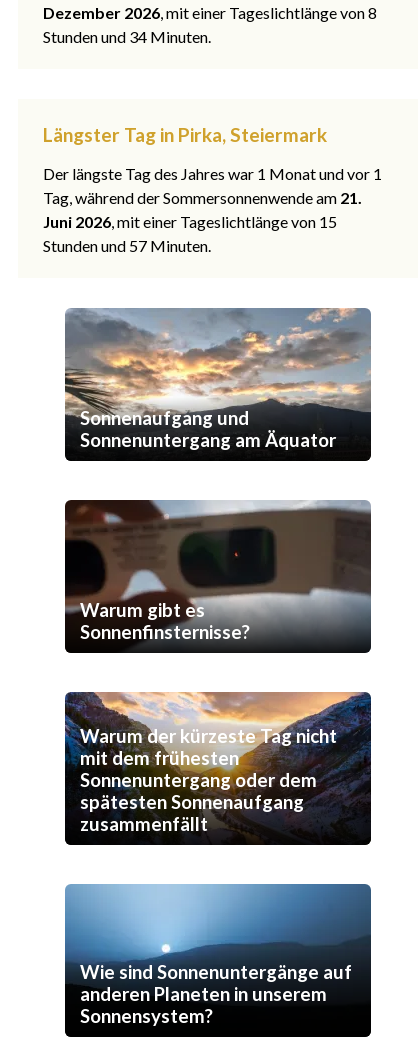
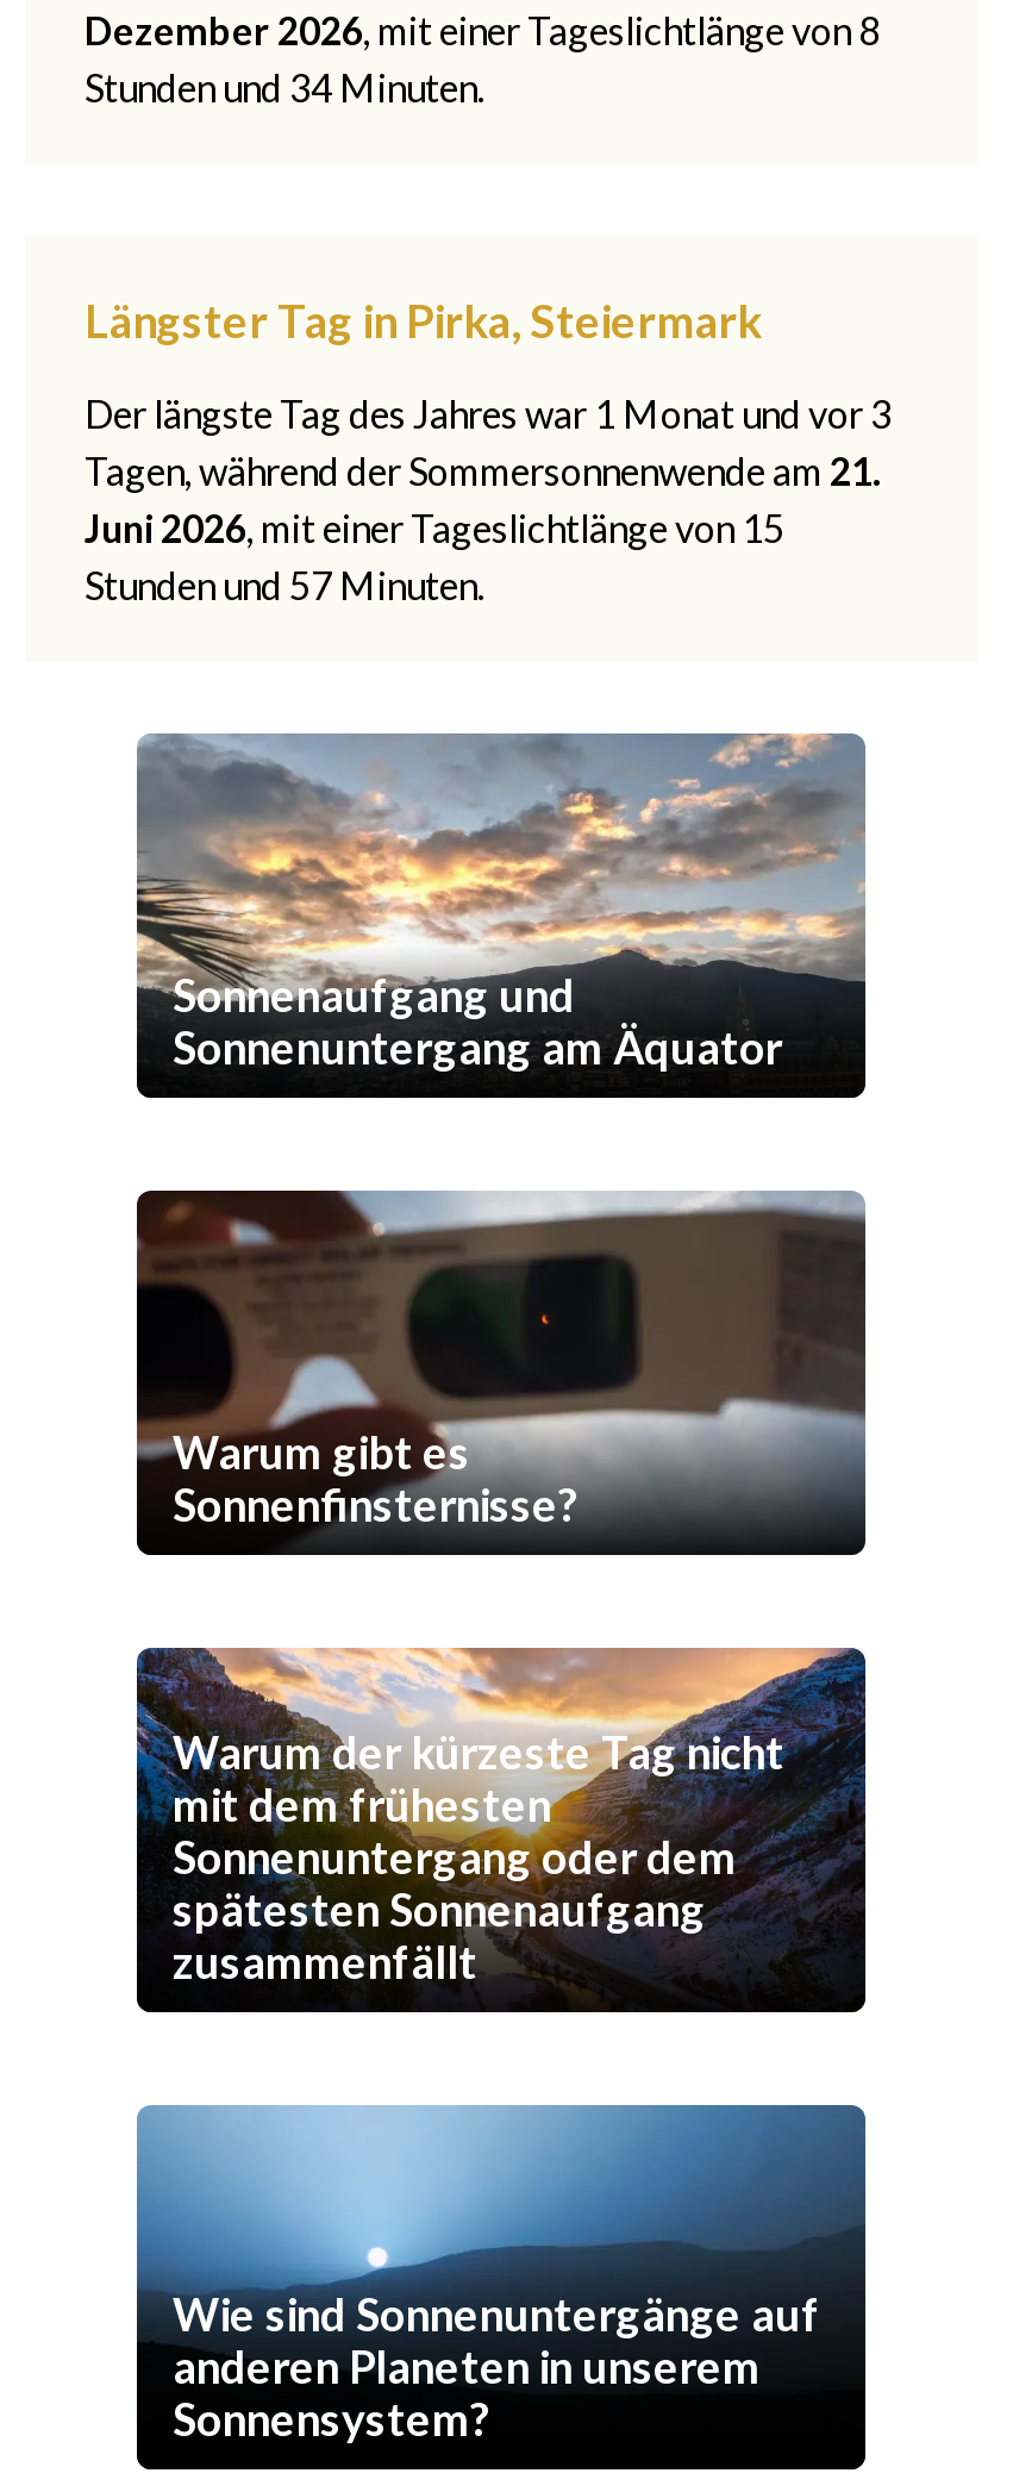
[43,164,382,183] Der längste Tag des Jahres war 1 Monat und vor 1 -> [85,391,892,437] Der längste Tag des Jahres war 1 Monat und vor 3
[43,188,362,207] Tag, während der Sommersonnenwende am 21. -> [85,449,882,494] Tagen, während der Sommersonnenwende am 21.

